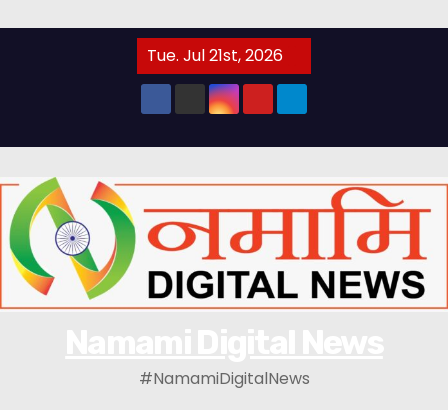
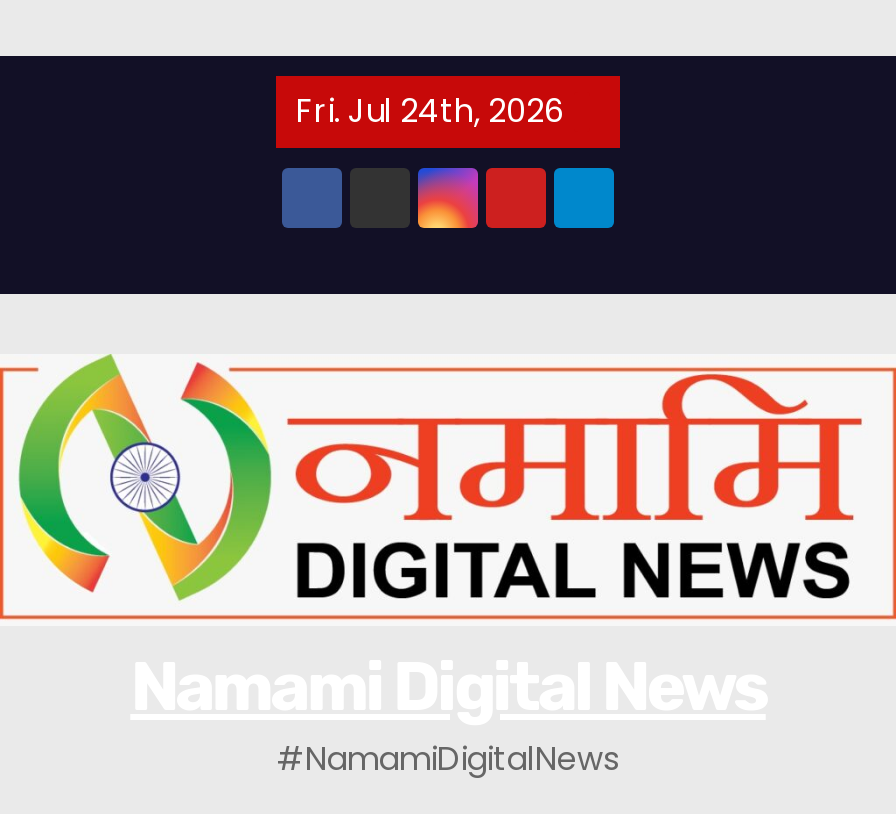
[147,44,283,67] Tue. Jul 21st, 2026 -> [296,88,564,134] Fri. Jul 24th, 2026

